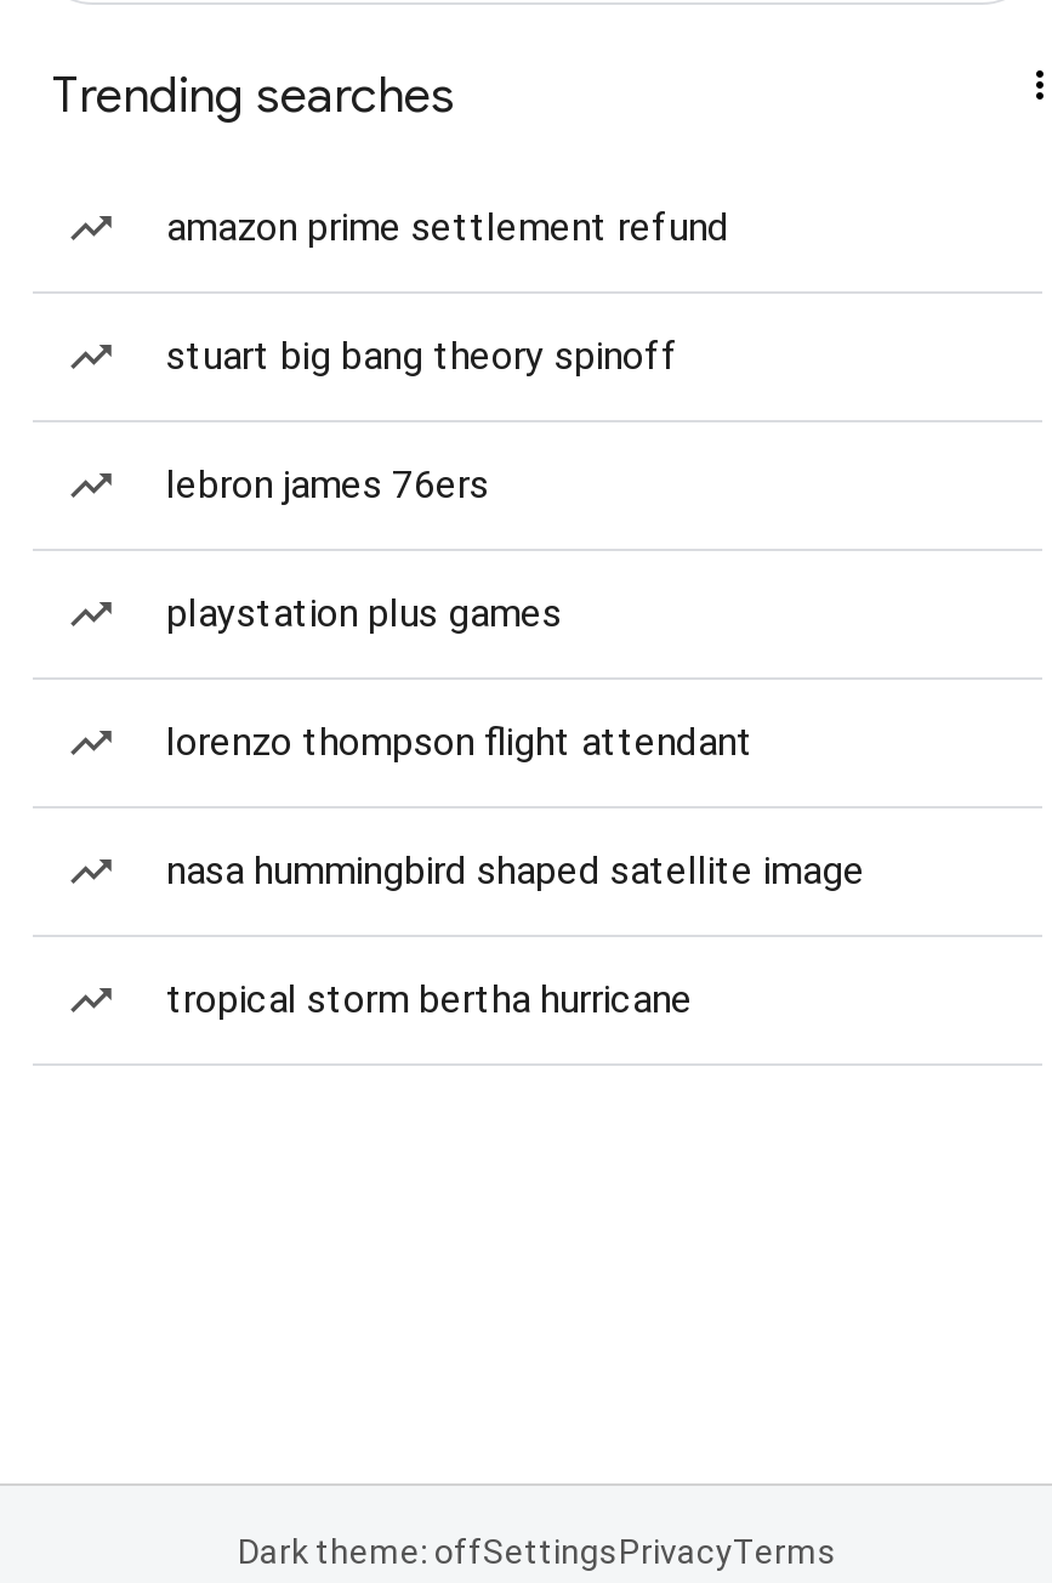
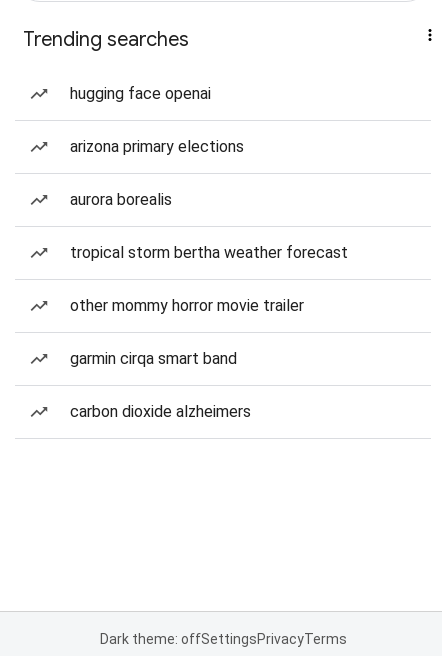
[166,204,729,250] amazon prime settlement refund -> [70,84,211,103] hugging face openai
[166,333,678,379] stuart big bang theory spinoff -> [70,137,244,156] arizona primary elections
[166,461,489,507] lebron james 76ers -> [70,190,172,209] aurora borealis
[166,590,562,636] playstation plus games -> [70,243,348,262] tropical storm bertha weather forecast
[166,719,754,765] lorenzo thompson flight attendant -> [70,296,304,315] other mommy horror movie trailer
[166,847,865,893] nasa hummingbird shaped satellite image -> [70,349,237,368] garmin cirqa smart band
[166,976,693,1022] tropical storm bertha hurricane -> [70,402,251,421] carbon dioxide alzheimers

